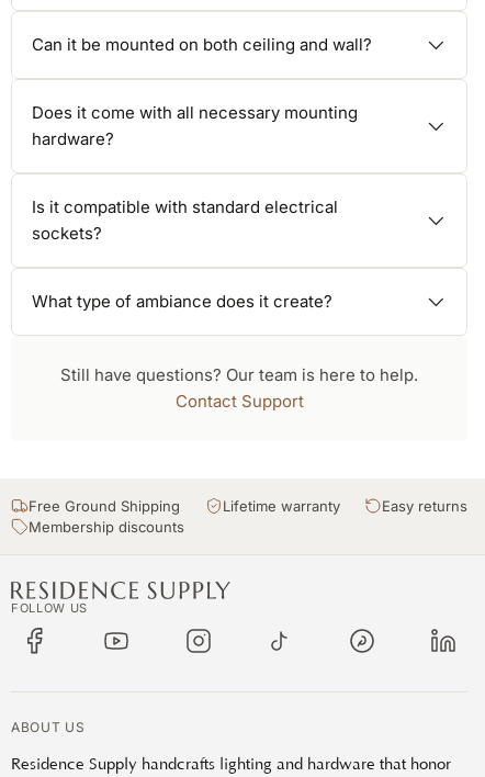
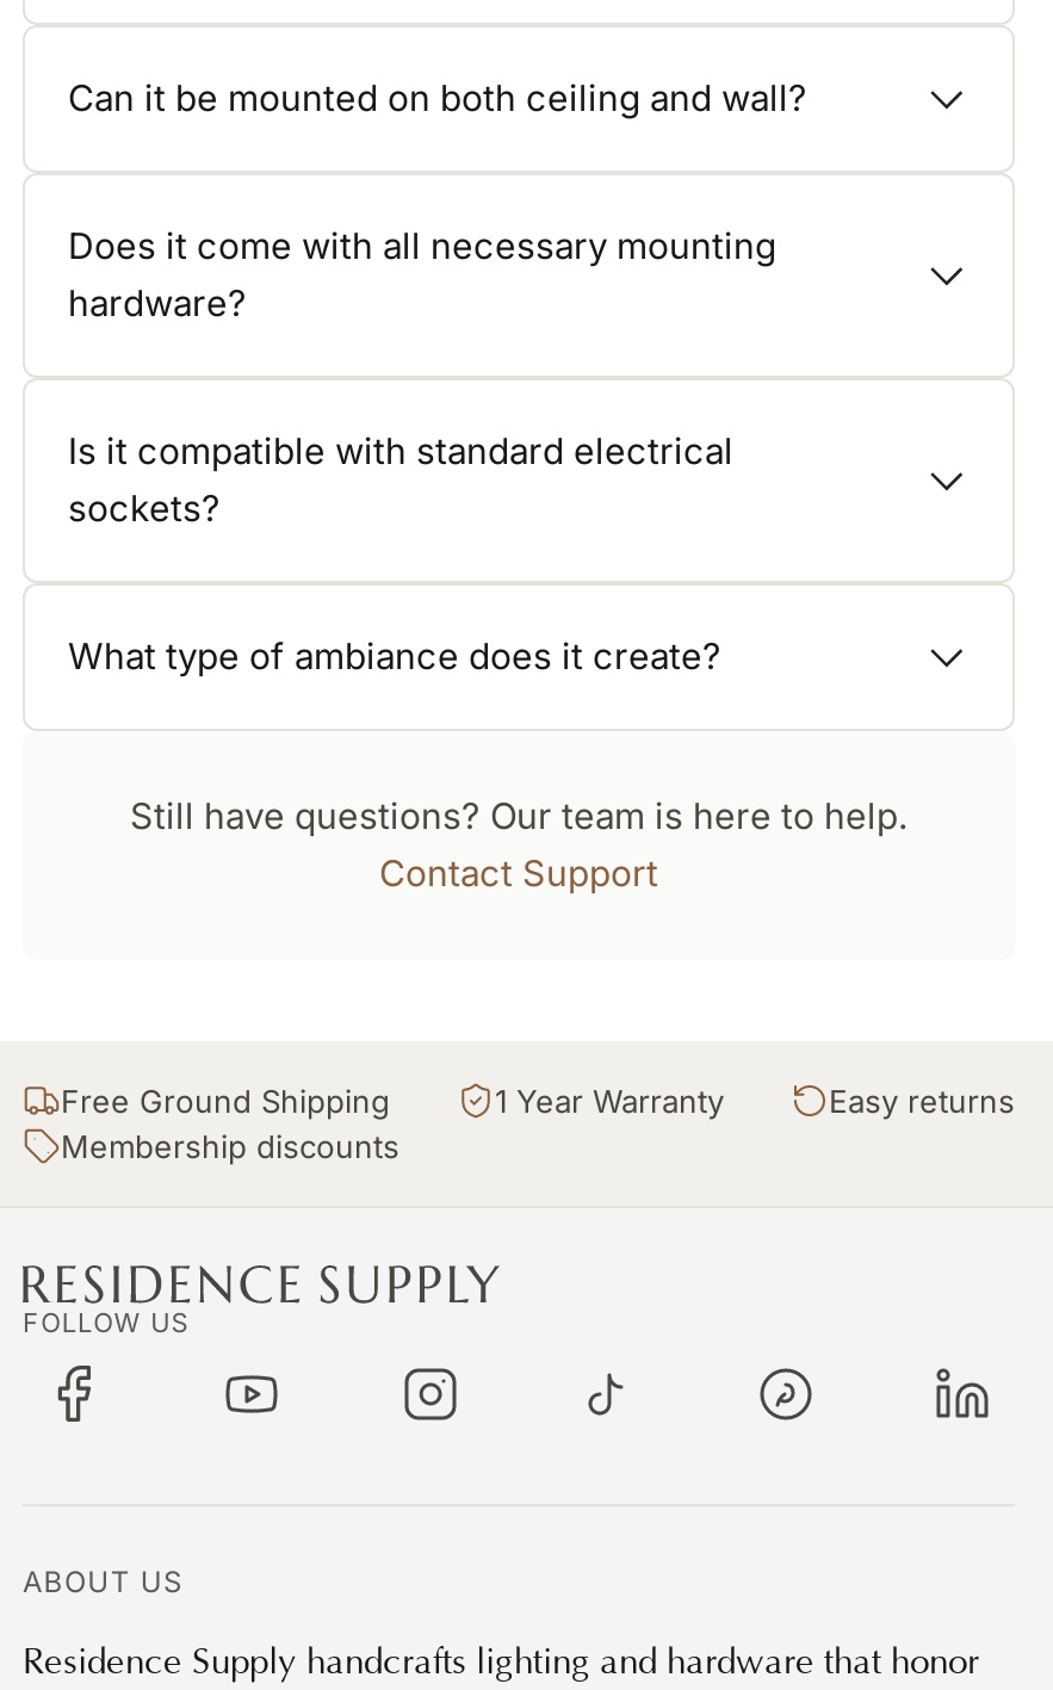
[222,497,340,514] Lifetime warranty -> [495,1081,724,1119] 1 Year Warranty

